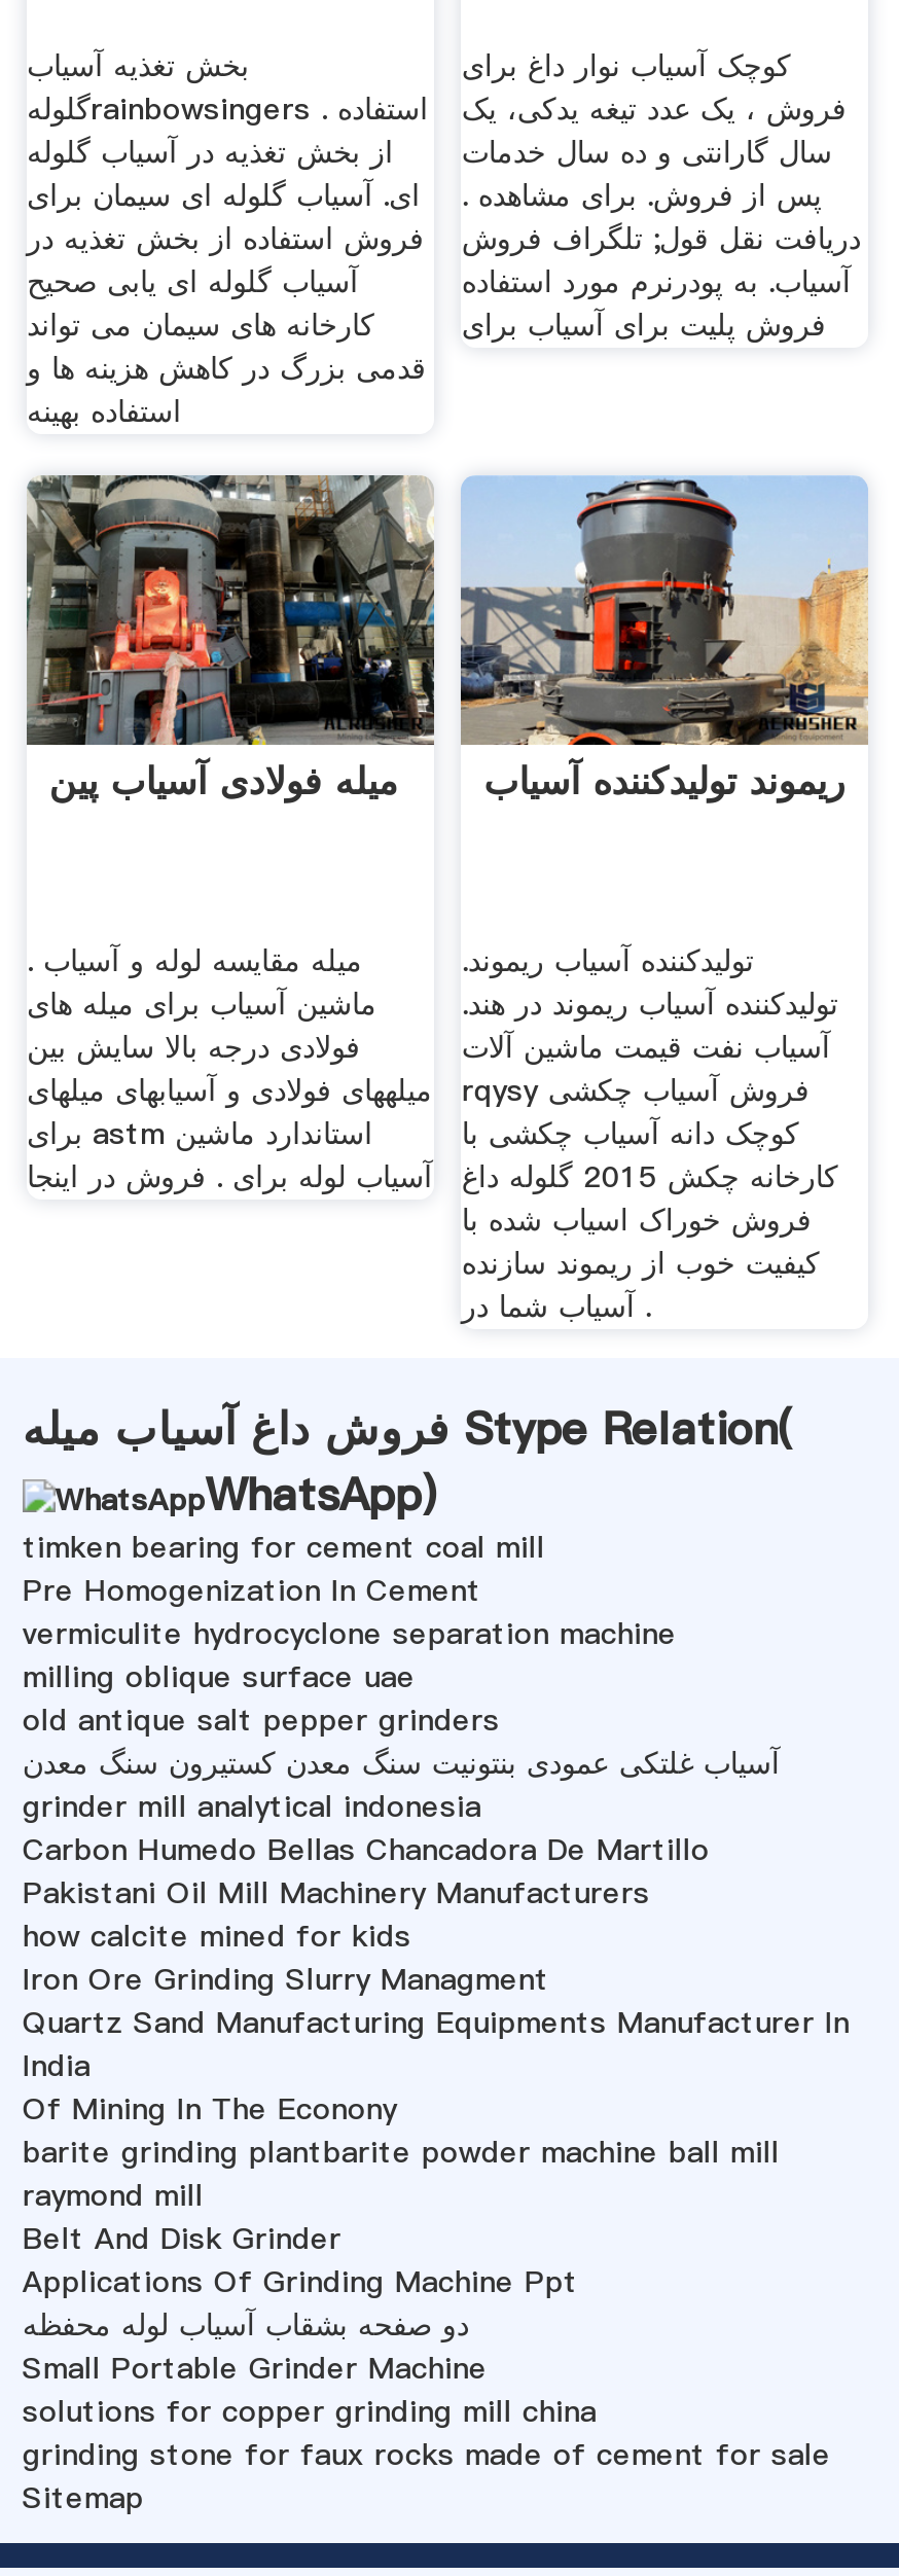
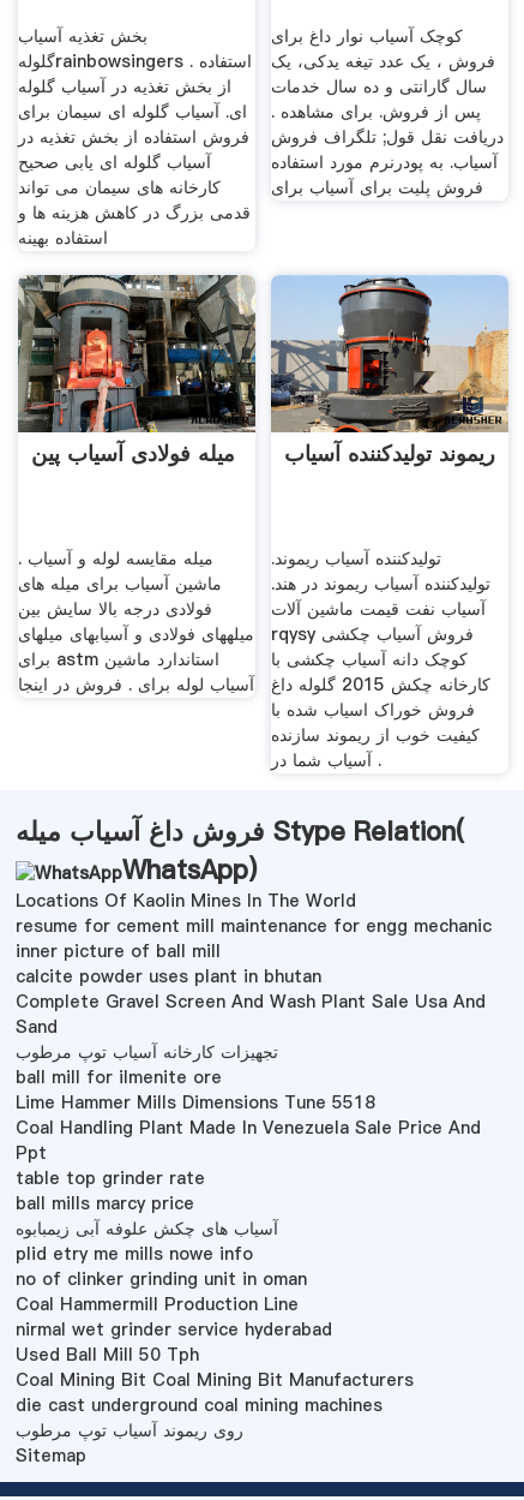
[22,1526,849,2474] timken bearing for cement coal mill | Pre Homogenization In Cement | vermiculite hydrocyclone separation machine | milling oblique surface uae | old antique salt pepper grinders | آسیاب غلتکی عمودی بنتونیت سنگ معدن کستیرون سنگ معدن | grinder mill analytical indonesia | Carbon Humedo Bellas Chancadora De Martillo | Pakistani Oil Mill Machinery Manufacturers | how calcite mined for kids | Iron Ore Grinding Slurry Managment | Quartz Sand Manufacturing Equipments Manufacturer In | India | Of Mining In The Econony | barite grinding plantbarite powder machine ball mill | raymond mill | Belt And Disk Grinder | Applications Of Grinding Machine Ppt | دو صفحه بشقاب آسیاب لوله محفظه | Small Portable Grinder Machine | solutions for copper grinding mill china | grinding stone for faux rocks made of cement for sale -> [15,888,492,1442] Locations Of Kaolin Mines In The World | resume for cement mill maintenance for engg mechanic | inner picture of ball mill | calcite powder uses plant in bhutan | Complete Gravel Screen And Wash Plant Sale Usa And | Sand | تجهیزات کارخانه آسیاب توپ مرطوب | ball mill for ilmenite ore | Lime Hammer Mills Dimensions Tune 5518 | Coal Handling Plant Made In Venezuela Sale Price And | Ppt | table top grinder rate | ball mills marcy price | آسیاب های چکش علوفه آبی زیمبابوه | plid etry me mills nowe info | no of clinker grinding unit in oman | Coal Hammermill Production Line | nirmal wet grinder service hyderabad | Used Ball Mill 50 Tph | Coal Mining Bit Coal Mining Bit Manufacturers | die cast underground coal mining machines | روی ریموند آسیاب توپ مرطوب

